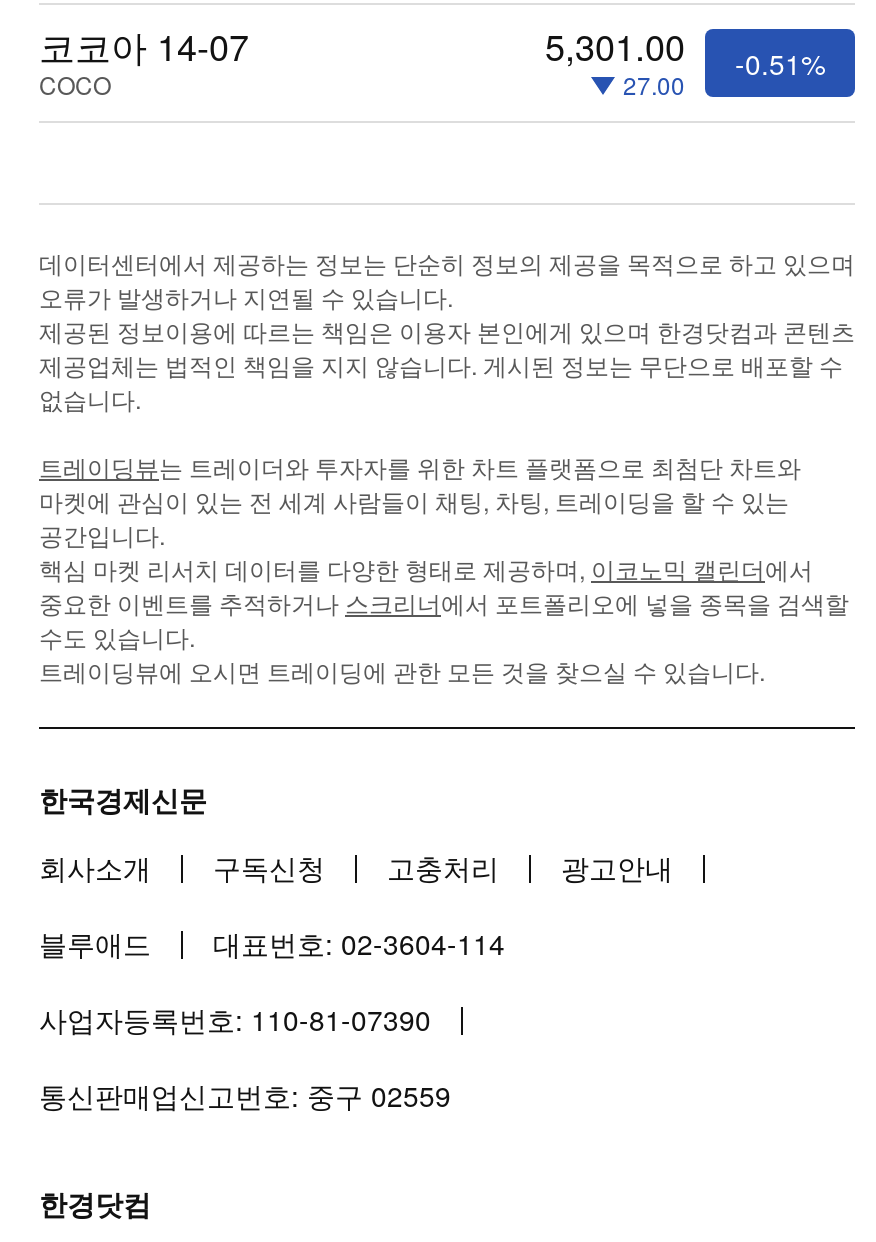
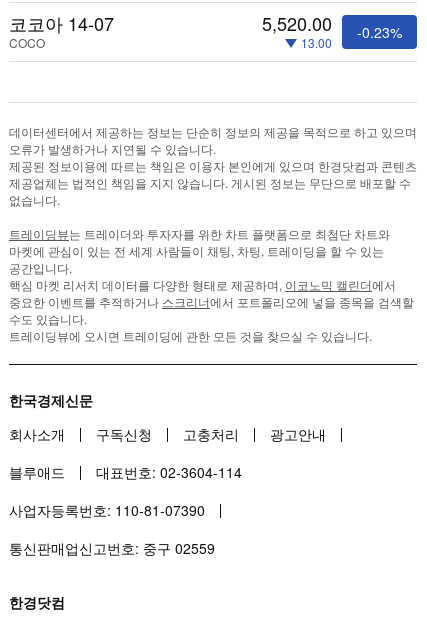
[545,19,685,71] 5,301.00 -> [262,10,332,36] 5,520.00
[735,43,825,83] -0.51% -> [357,22,402,42] -0.23%
[623,67,685,101] 27.00 -> [301,34,332,51] 13.00

